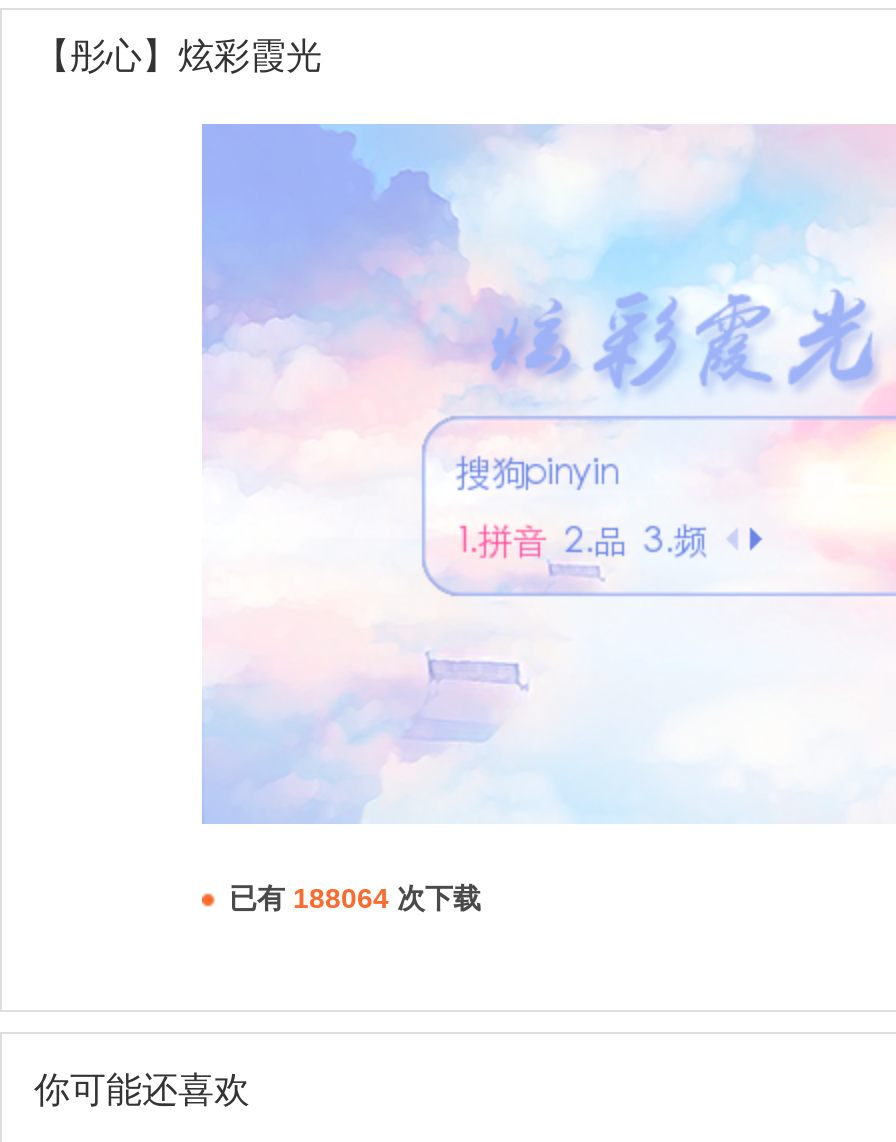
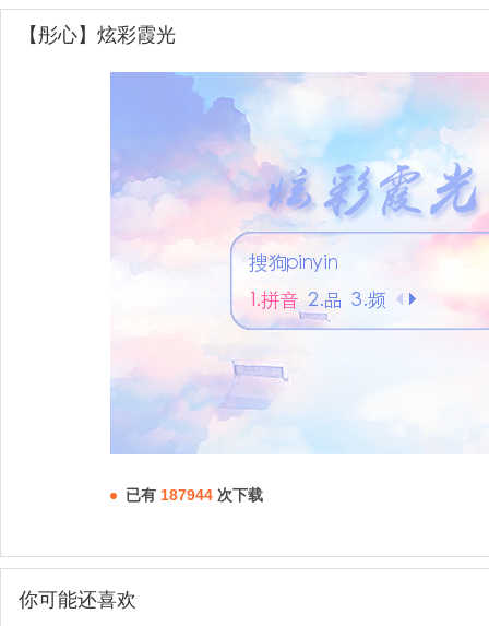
[229,882,481,914] 已有188064次下载 -> [125,486,263,504] 已有187944次下载

